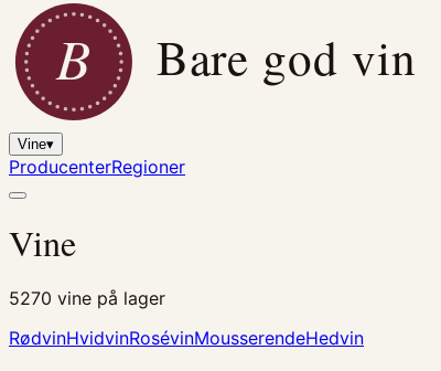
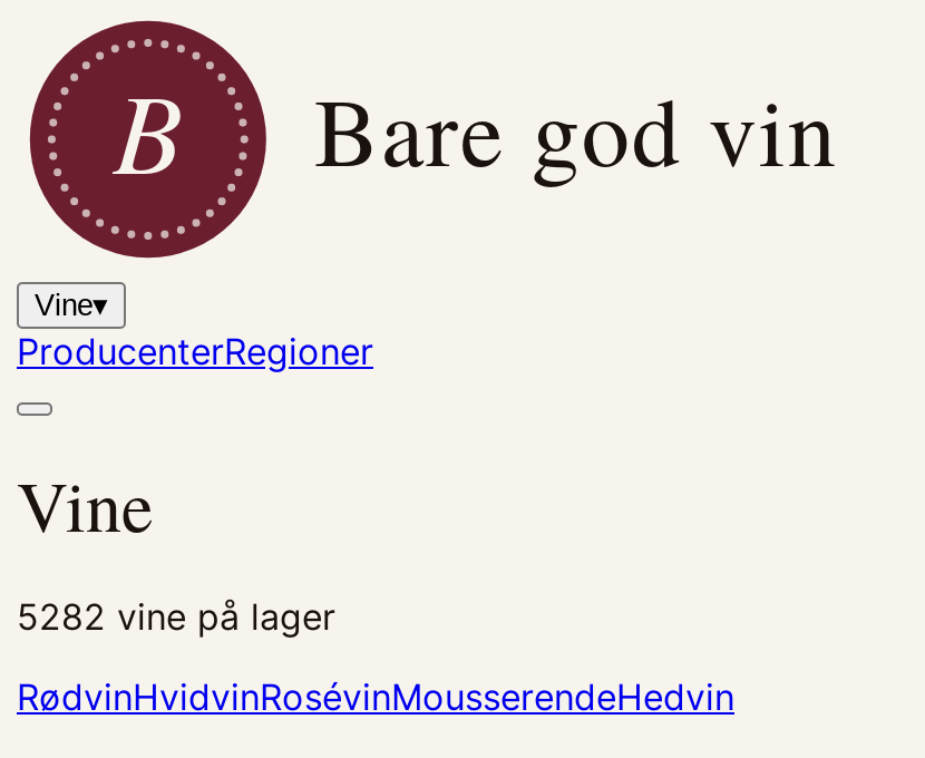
[9,287,165,309] 5270 vine på lager -> [17,593,335,638] 5282 vine på lager

